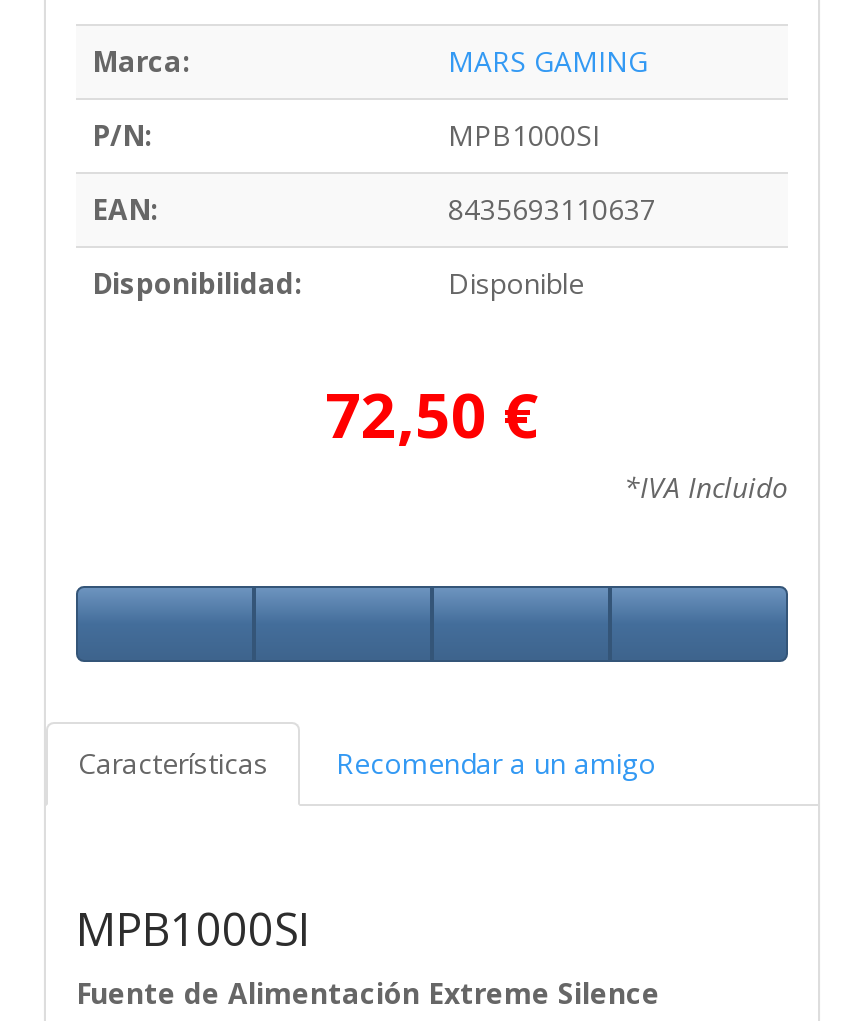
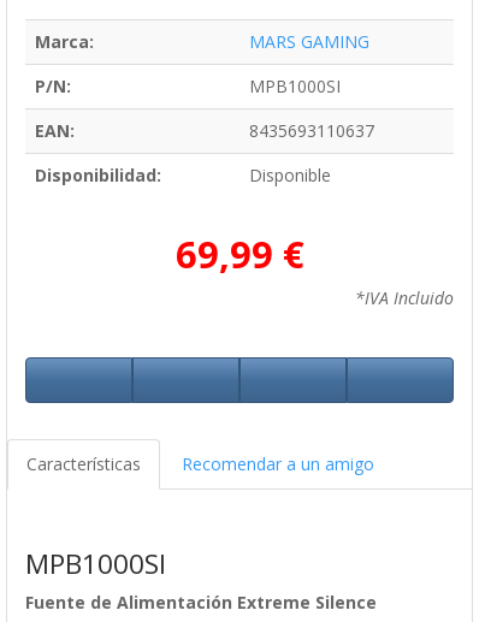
[325,371,539,455] 72,50 € -> [175,228,304,279] 69,99 €

